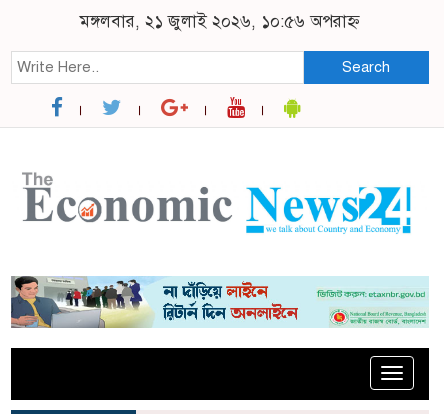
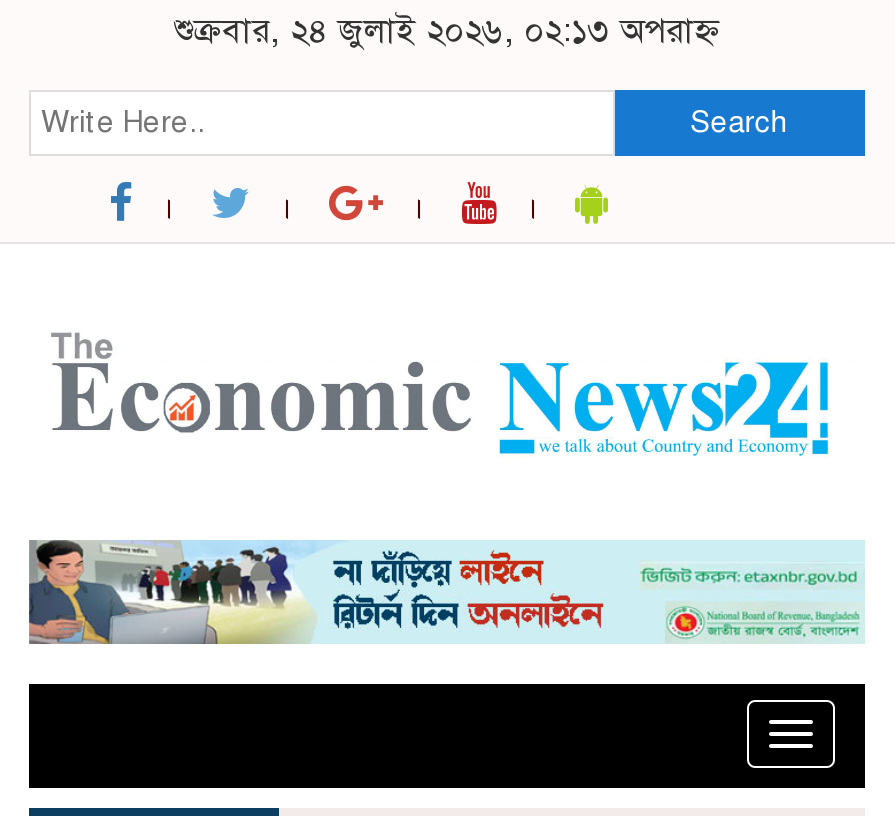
[80,11,360,32] মঙ্গলবার, ২১ জুলাই ২০২৬, ১০:৫৬ অপরাহ্ন -> [174,10,720,52] শুক্রবার, ২৪ জুলাই ২০২৬, ০২:১৩ অপরাহ্ন

